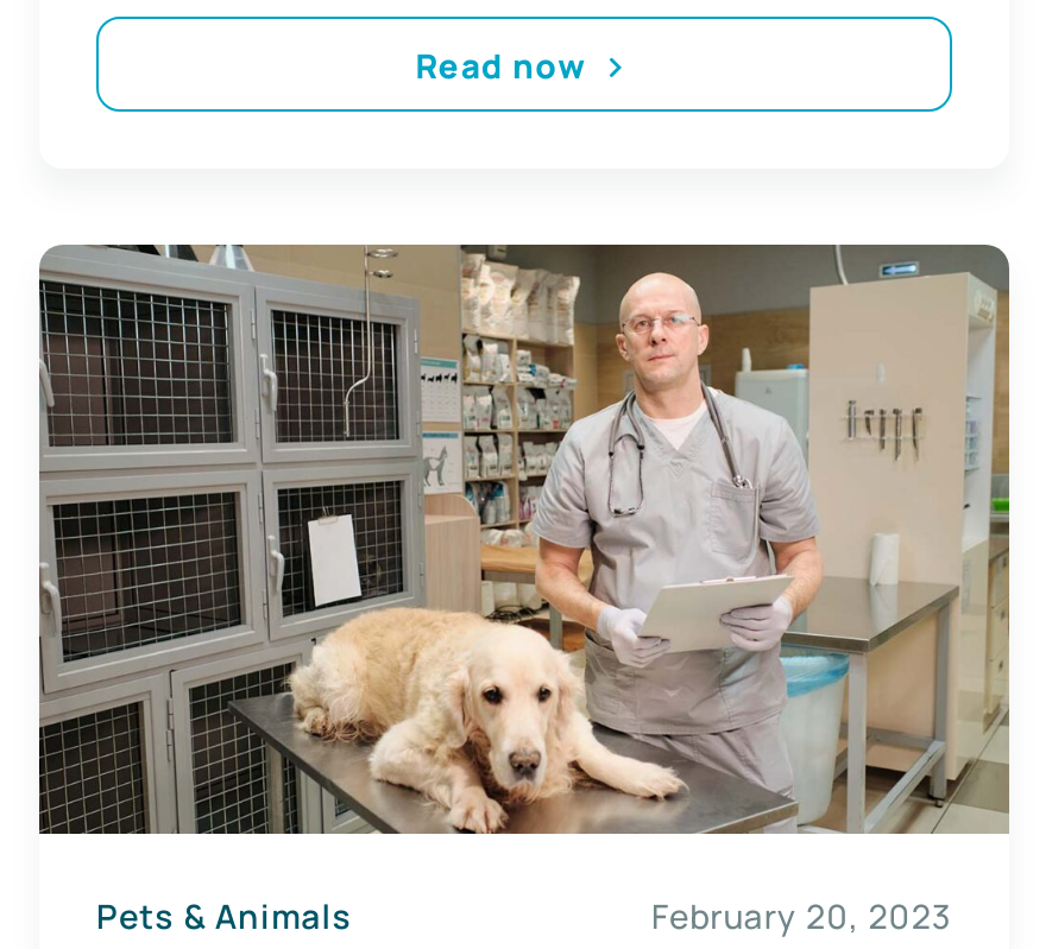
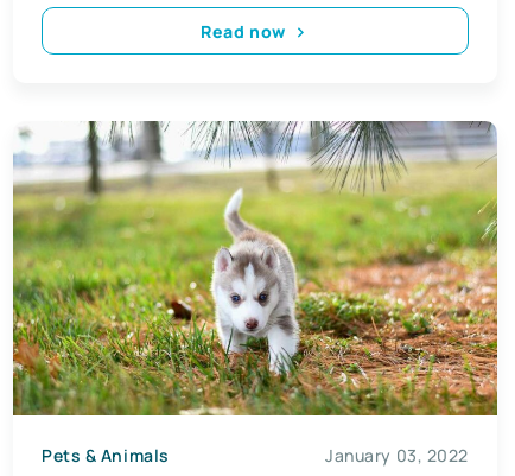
[37,241,1012,938] [image] | February 20, 2023 -> [12,120,498,467] [image] | January 03, 2022

